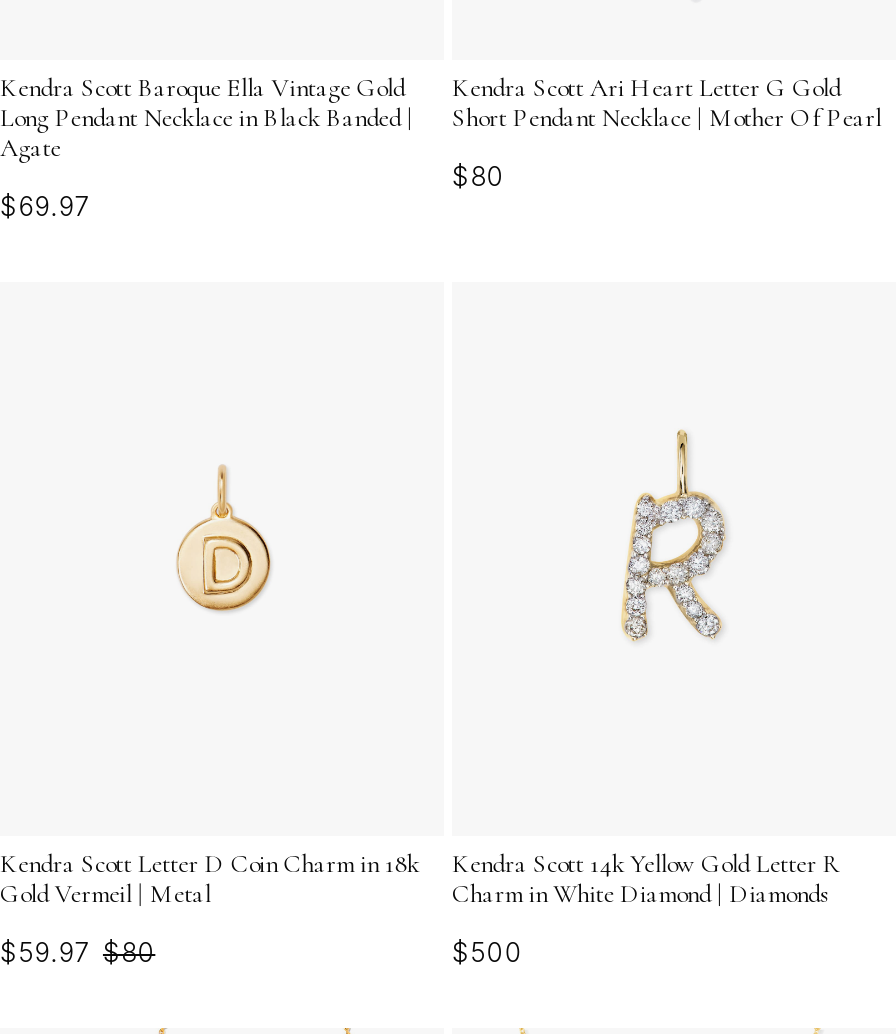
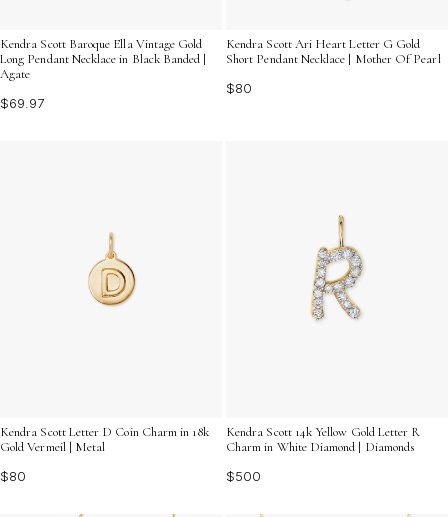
[0,936,155,968] $59.97 $80 -> [0,468,26,484] $80

